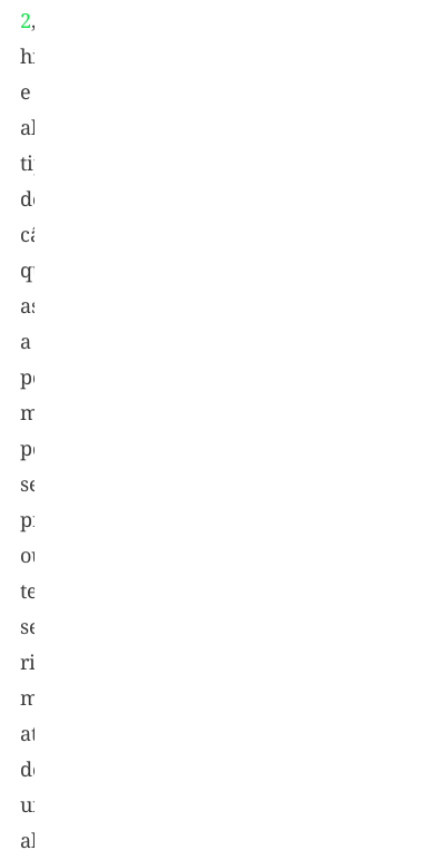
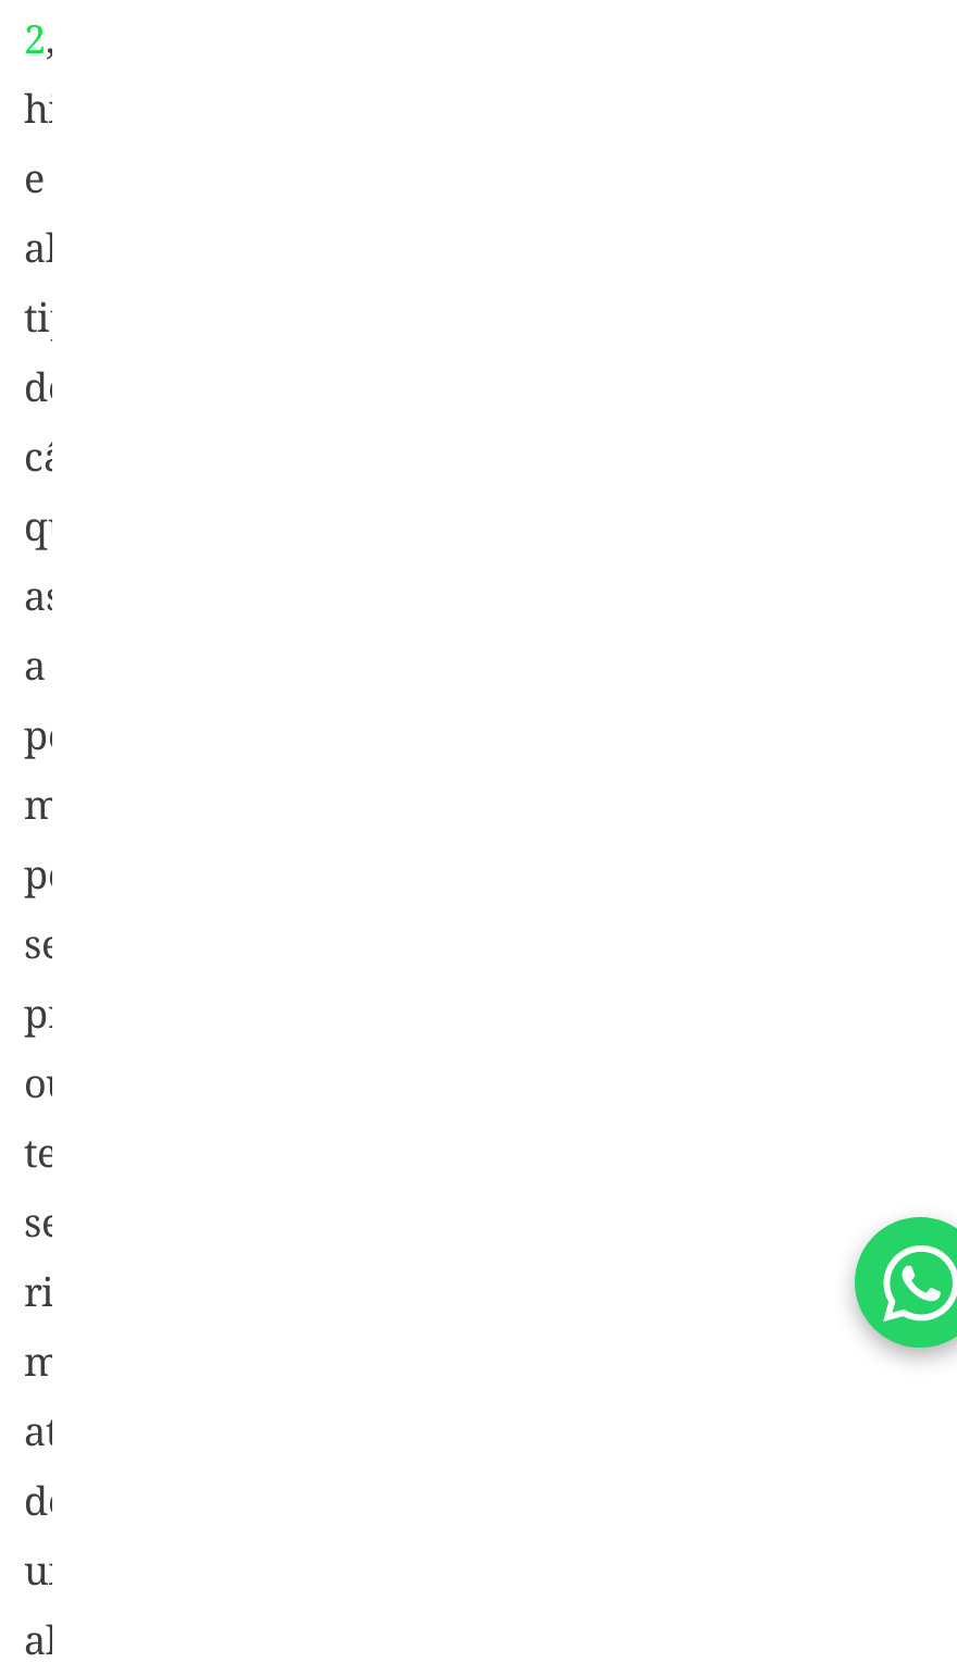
none -> [846,1213,950,1365] [image]

